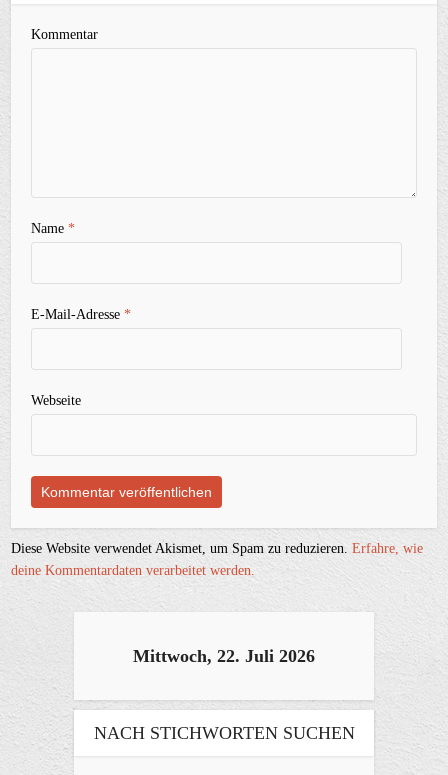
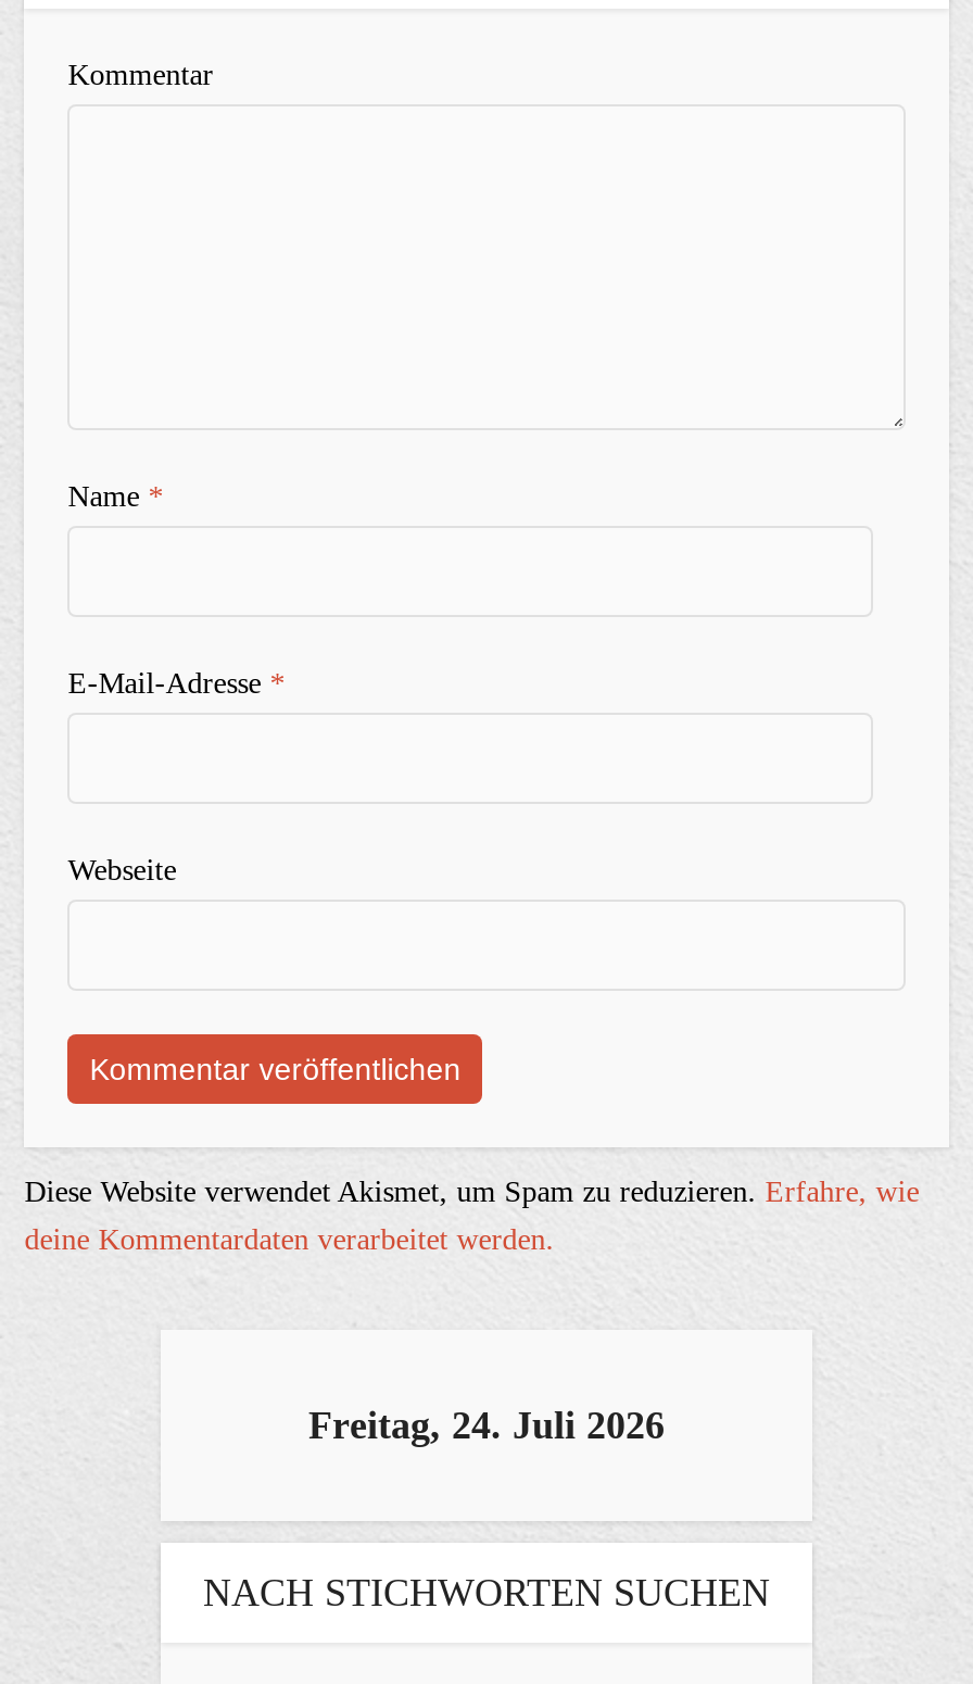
[133,646,315,666] Mittwoch, 22. Juli 2026 -> [308,1403,665,1446] Freitag, 24. Juli 2026

